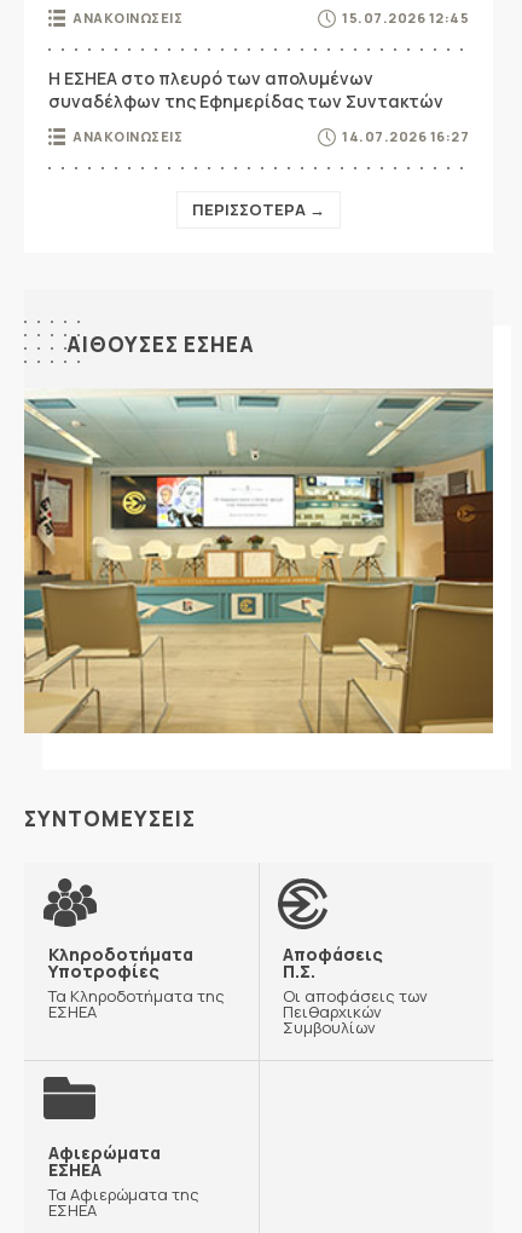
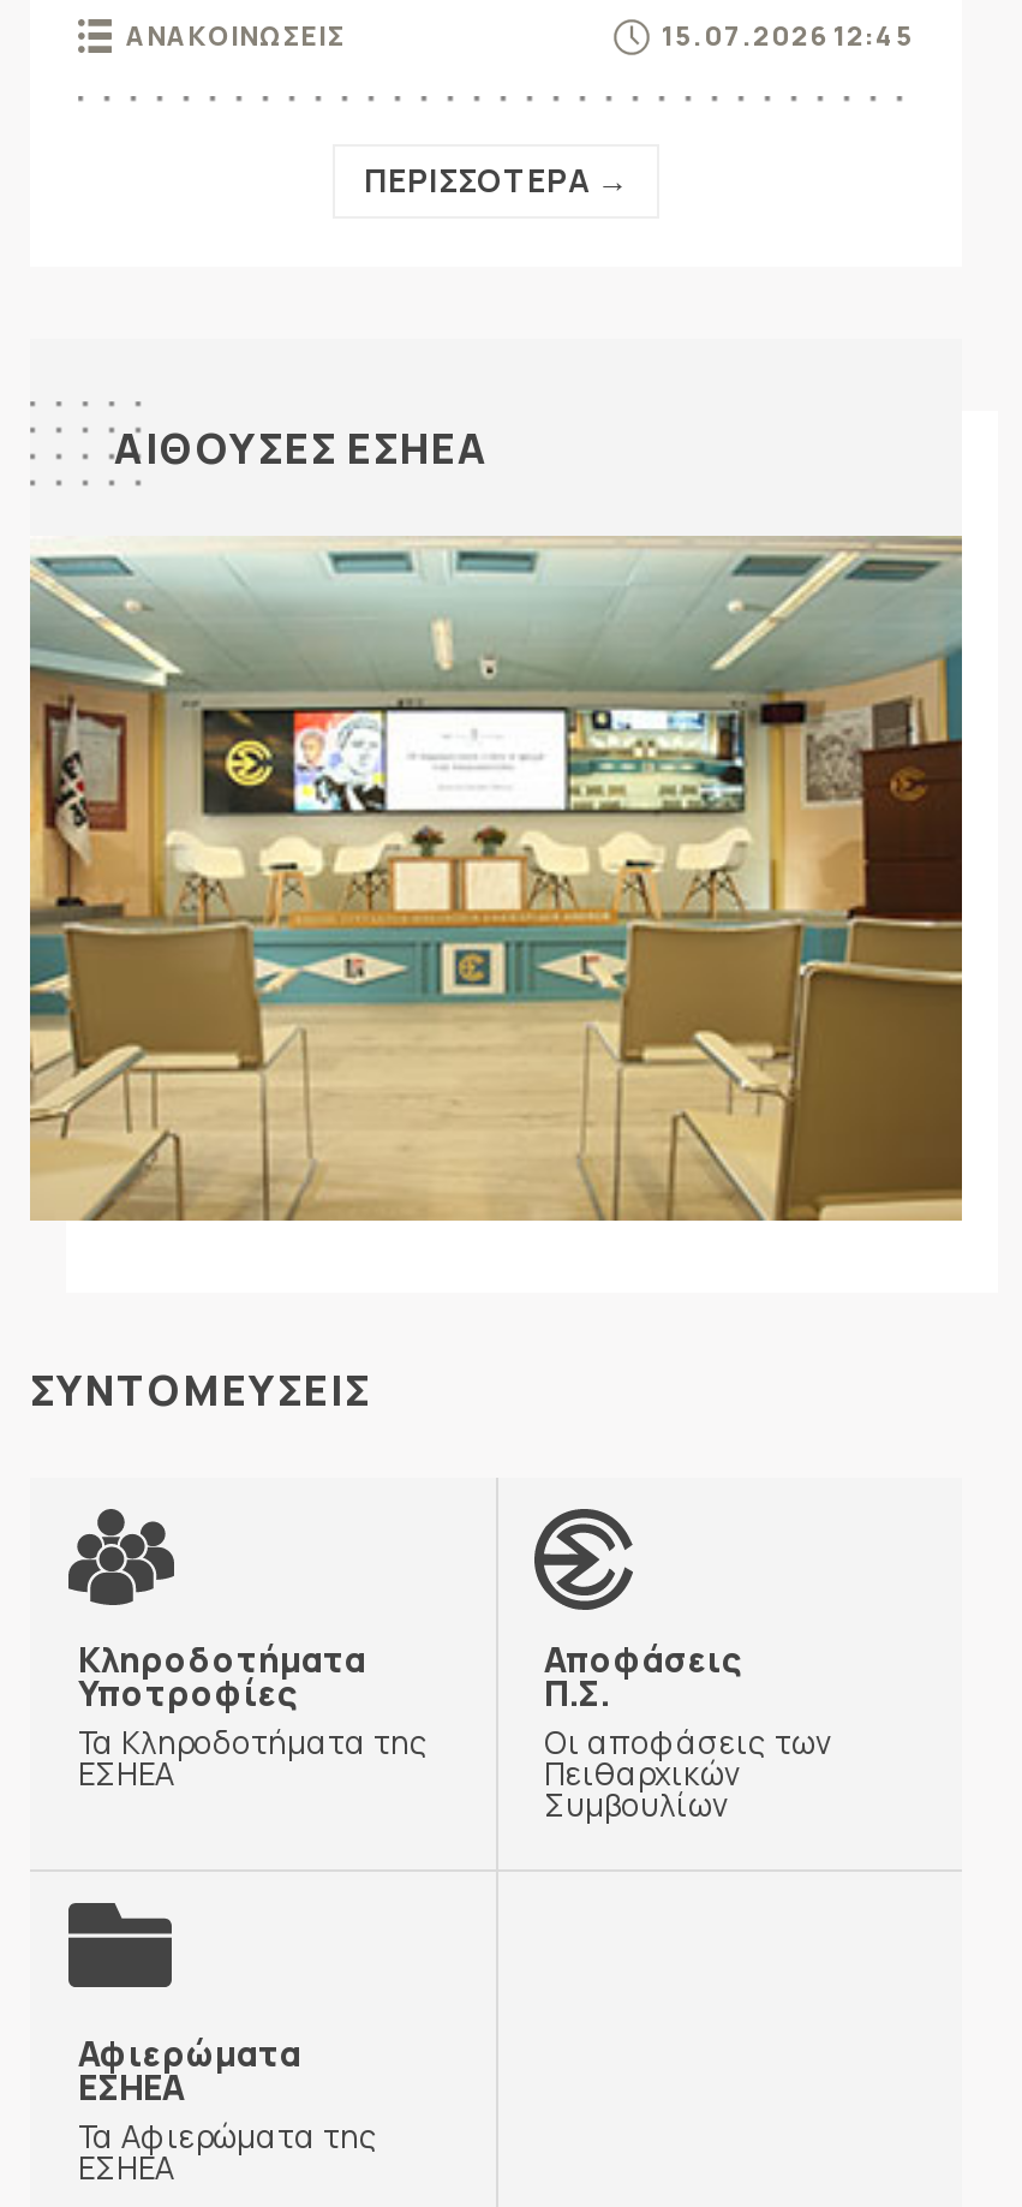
[48,67,469,145] Η ΕΣΗΕΑ στο πλευρό των απολυμένων | συναδέλφων της Εφημερίδας των Συντακτών | ΑΝΑΚΟΙΝΩΣΕΙΣ | 14.07.2026 16:27 -> none

